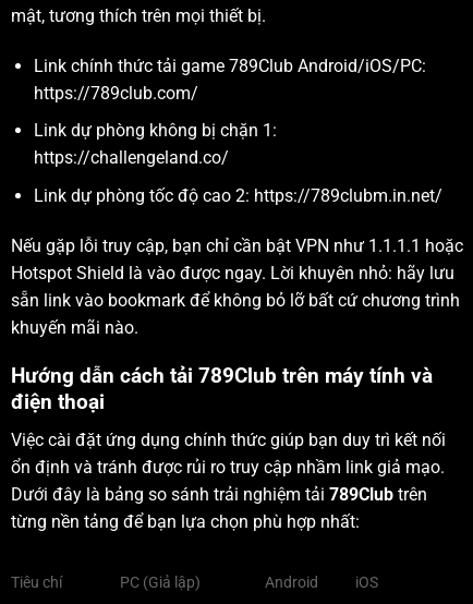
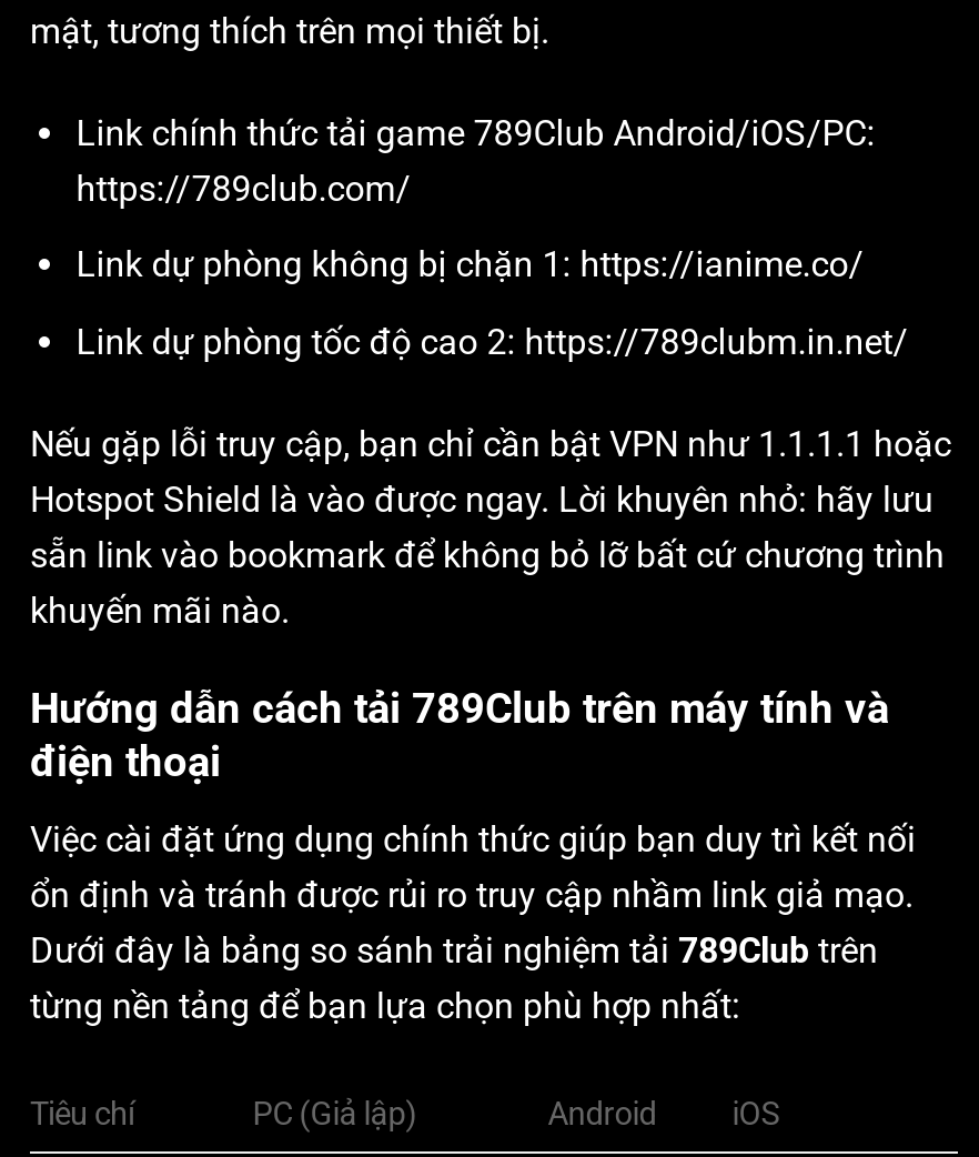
[34,120,277,168] Link dự phòng không bị chặn 1: | https://challengeland.co/ -> [76,244,864,286] Link dự phòng không bị chặn 1: https://ianime.co/

